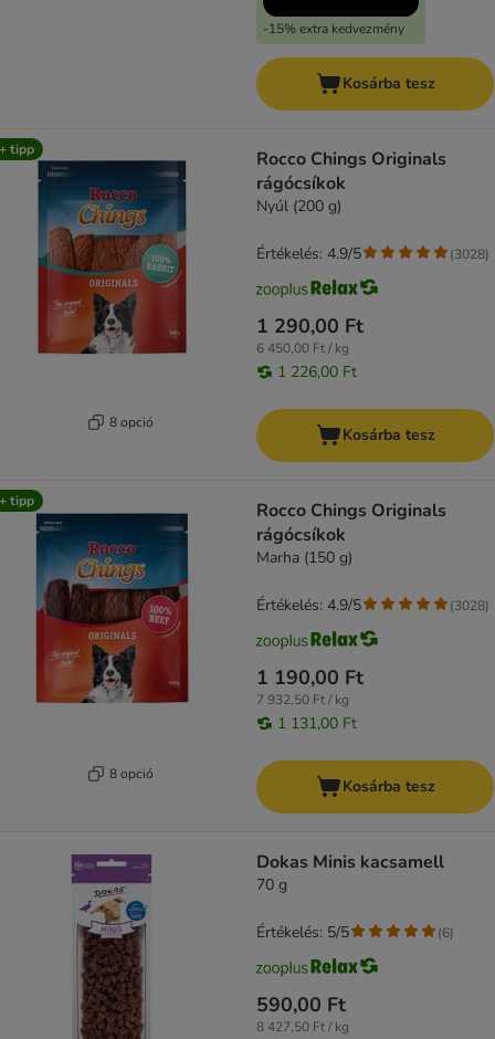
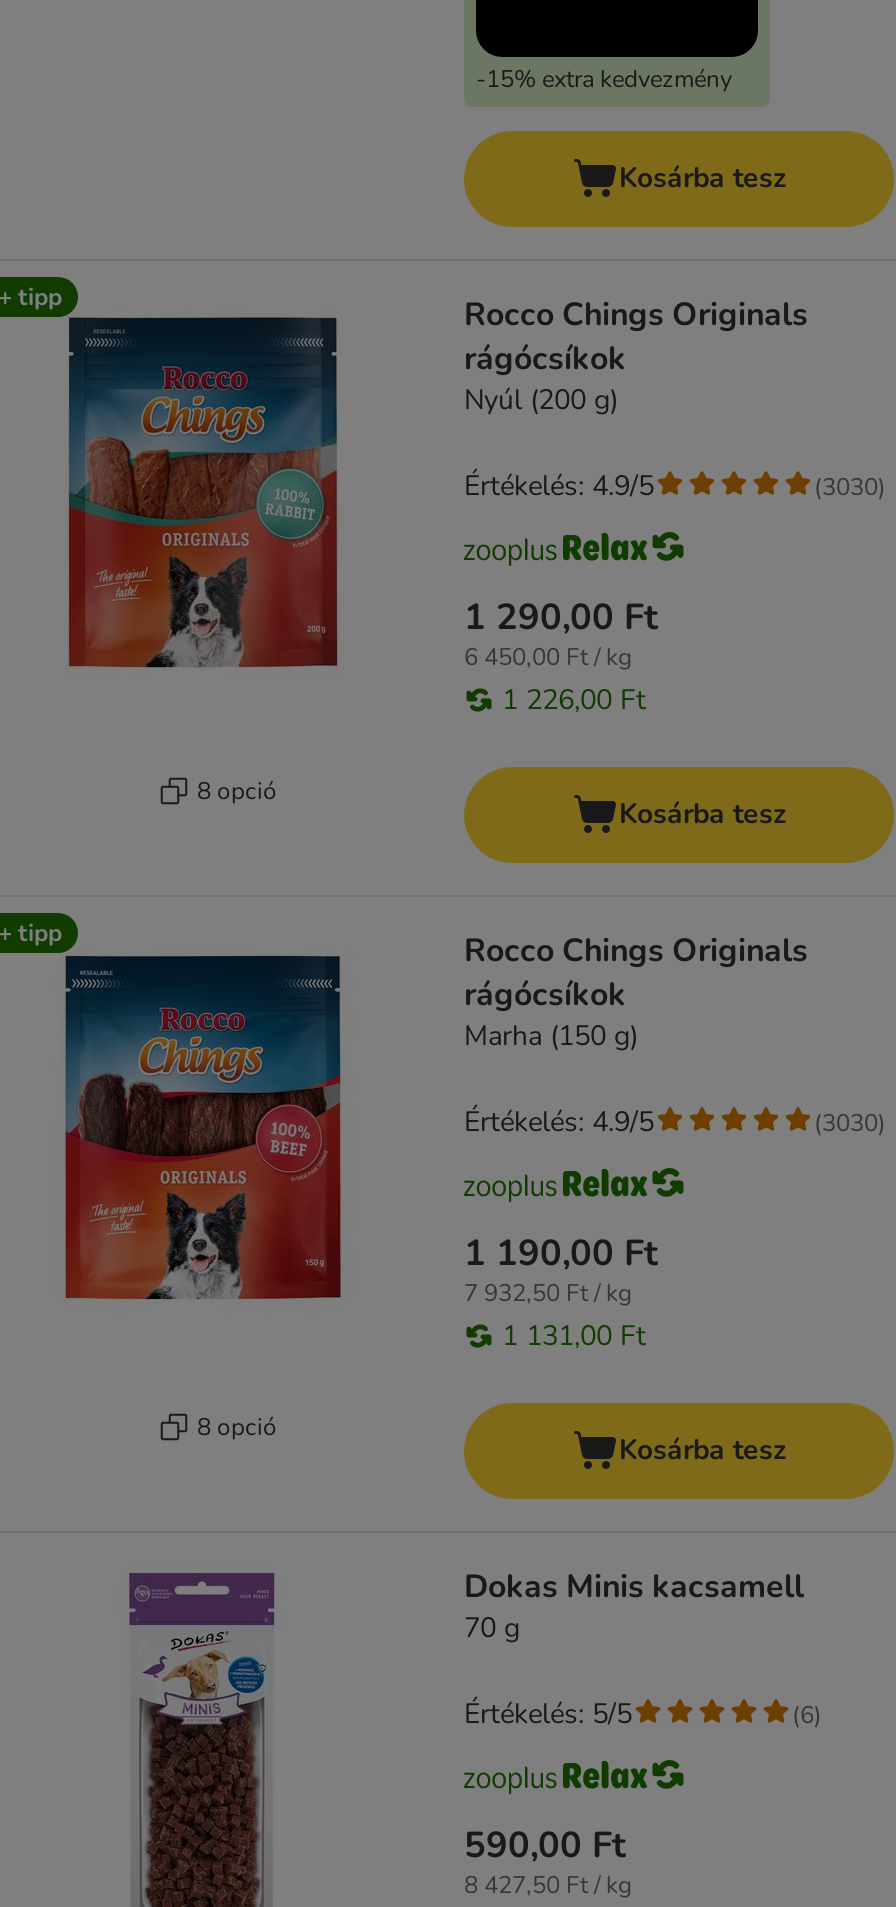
[450,245,489,263] (3028) -> [814,470,886,502] (3030)
[450,596,489,614] (3028) -> [814,1106,886,1138] (3030)

